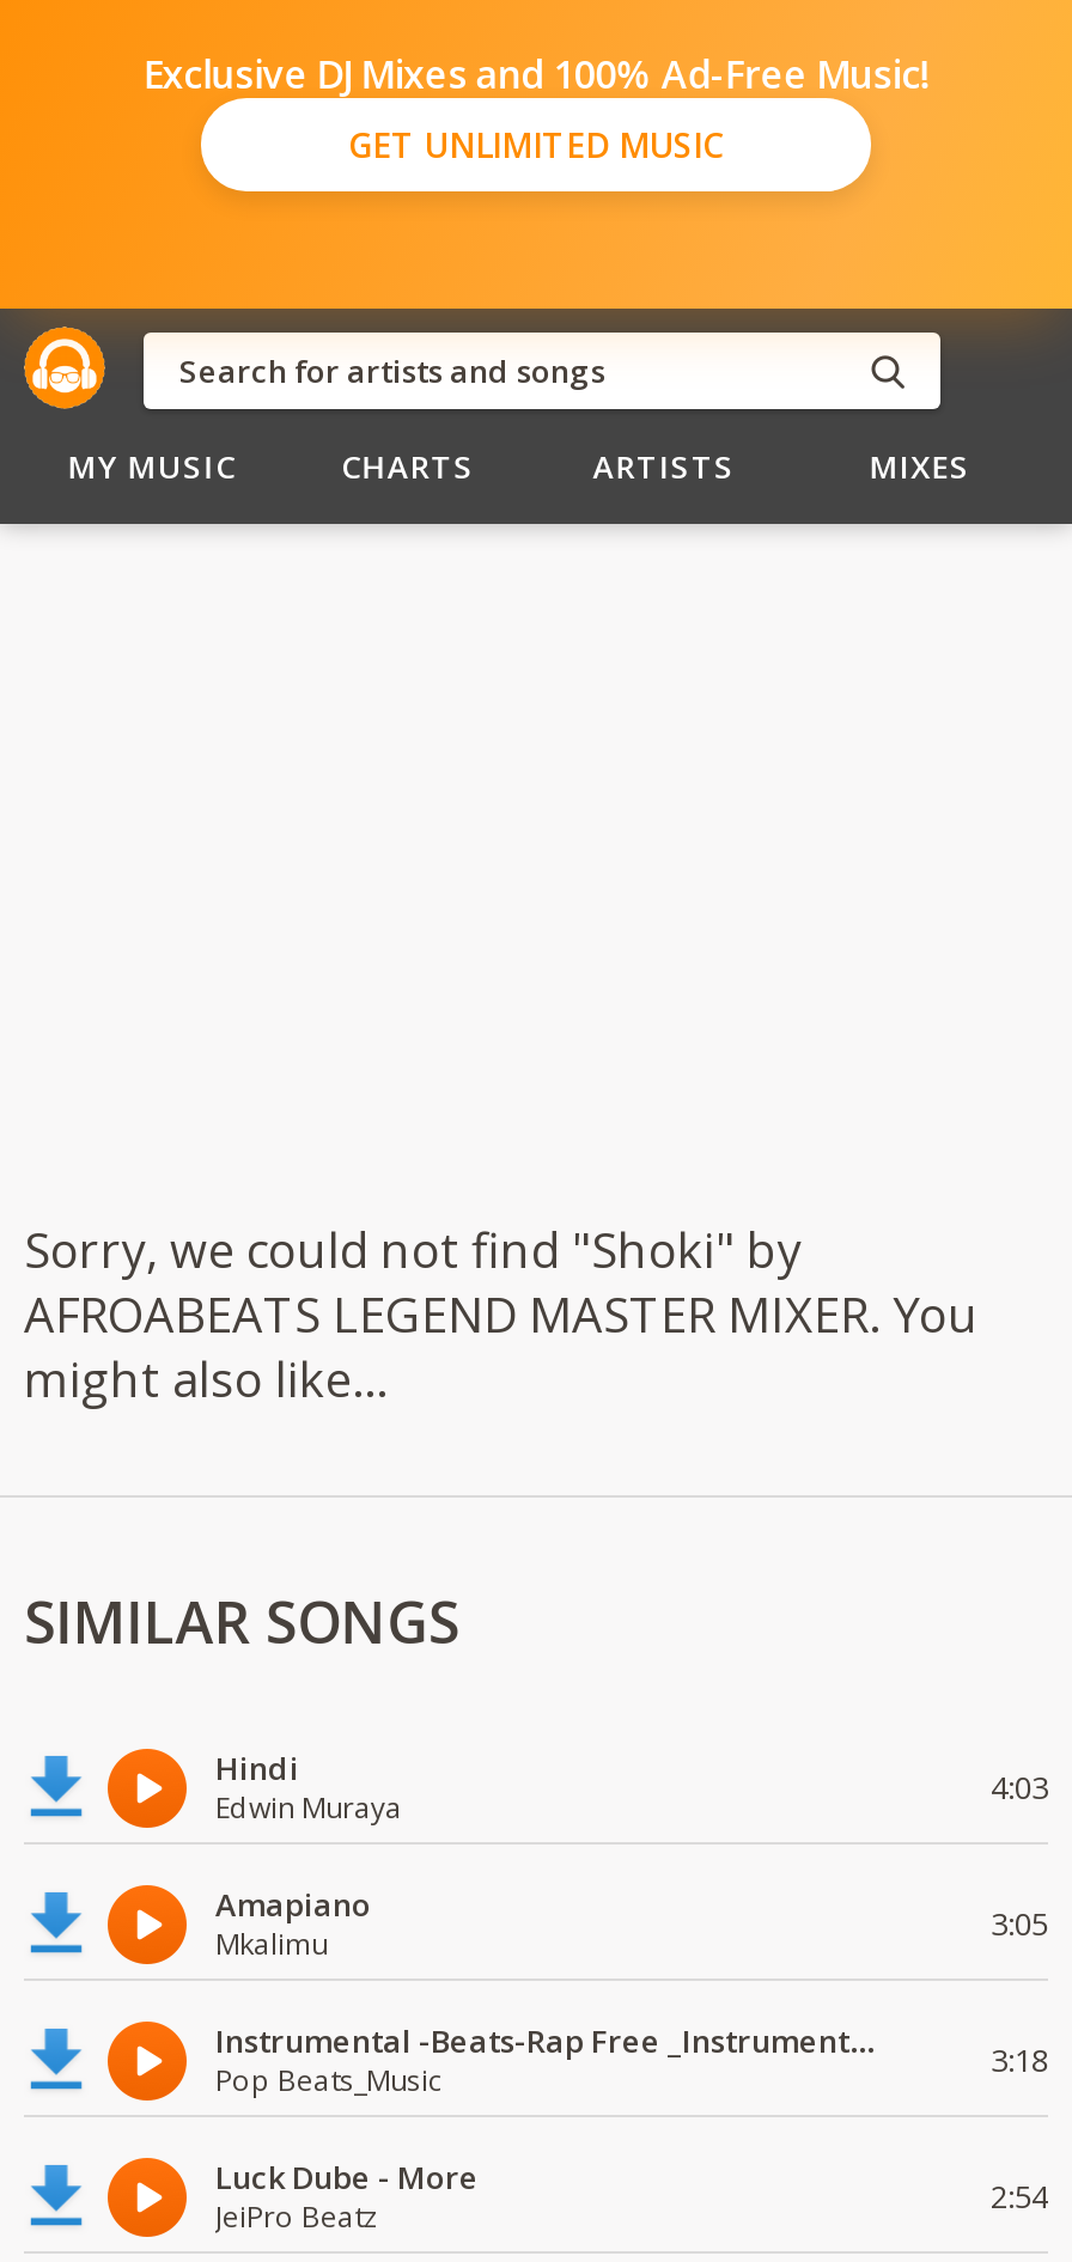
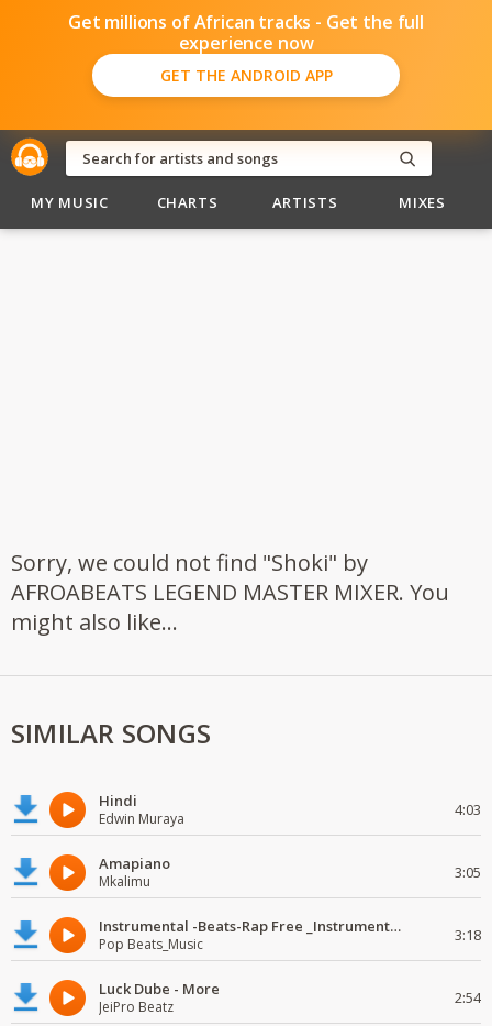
[143,48,929,167] Exclusive DJ Mixes and 100% Ad-Free Music! | GET UNLIMITED MUSIC -> [68,10,424,86] Get millions of African tracks - Get the full | experience now | GET THE ANDROID APP

